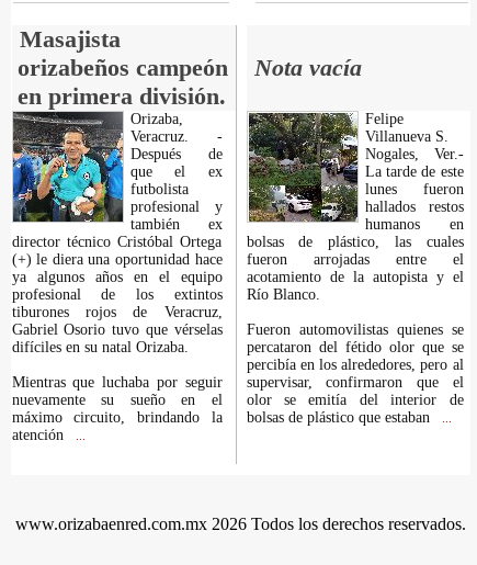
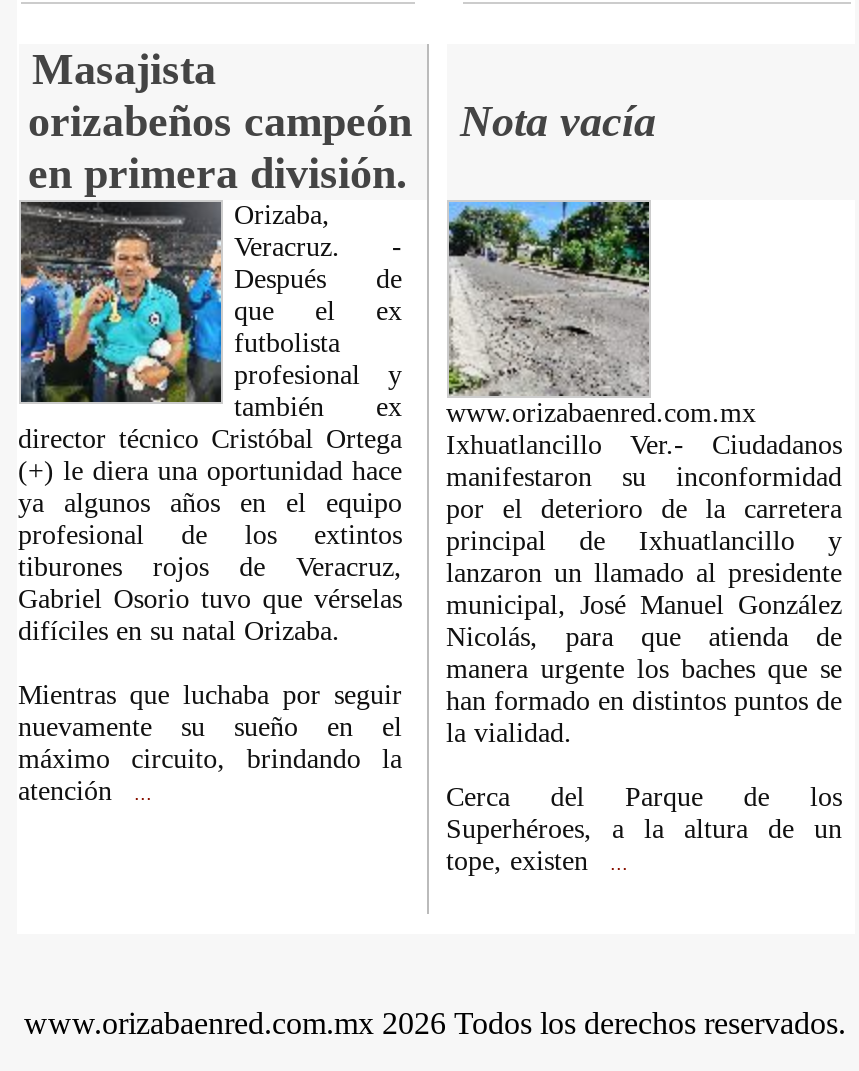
[246,111,463,303] [image] | Felipe | Villanueva S. | Nogales, Ver.- | La tarde de este | lunes fueron | hallados restos | humanos en | bolsas de plástico, las cuales | fueron arrojadas entre el | acotamiento de la autopista y el | Río Blanco. -> [446,200,842,748] [image] | www.orizabaenred.com.mx | Ixhuatlancillo Ver.- Ciudadanos | manifestaron su inconformidad | por el deterioro de la carretera | principal de Ixhuatlancillo y | lanzaron un llamado al presidente | municipal, José Manuel González | Nicolás, para que atienda de | manera urgente los baches que se | han formado en distintos puntos de | la vialidad.
[246,321,463,426] Fueron automovilistas quienes se | percataron del fétido olor que se | percibía en los alrededores, pero al | supervisar, confirmaron que el | olor se emitía del interior de | bolsas de plástico que estaban ... -> [446,782,842,876] Cerca del Parque de los | Superhéroes, a la altura de un | tope, existen ...

